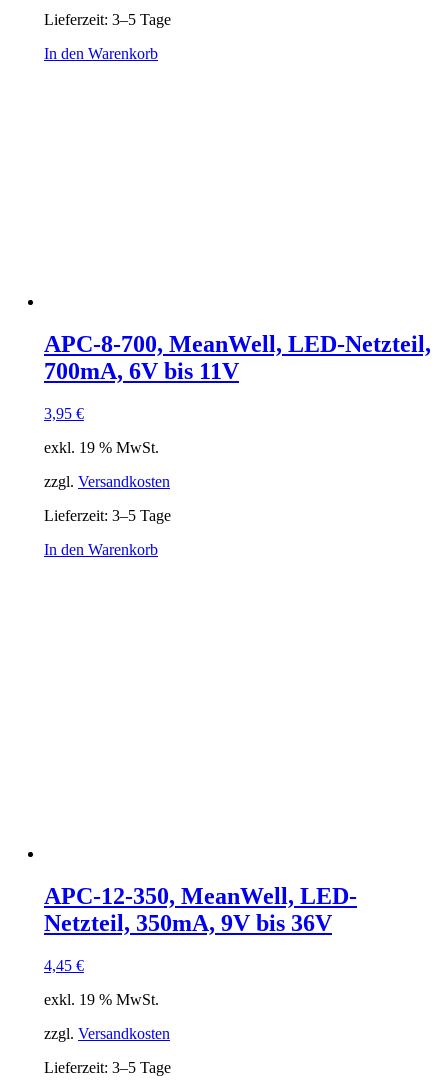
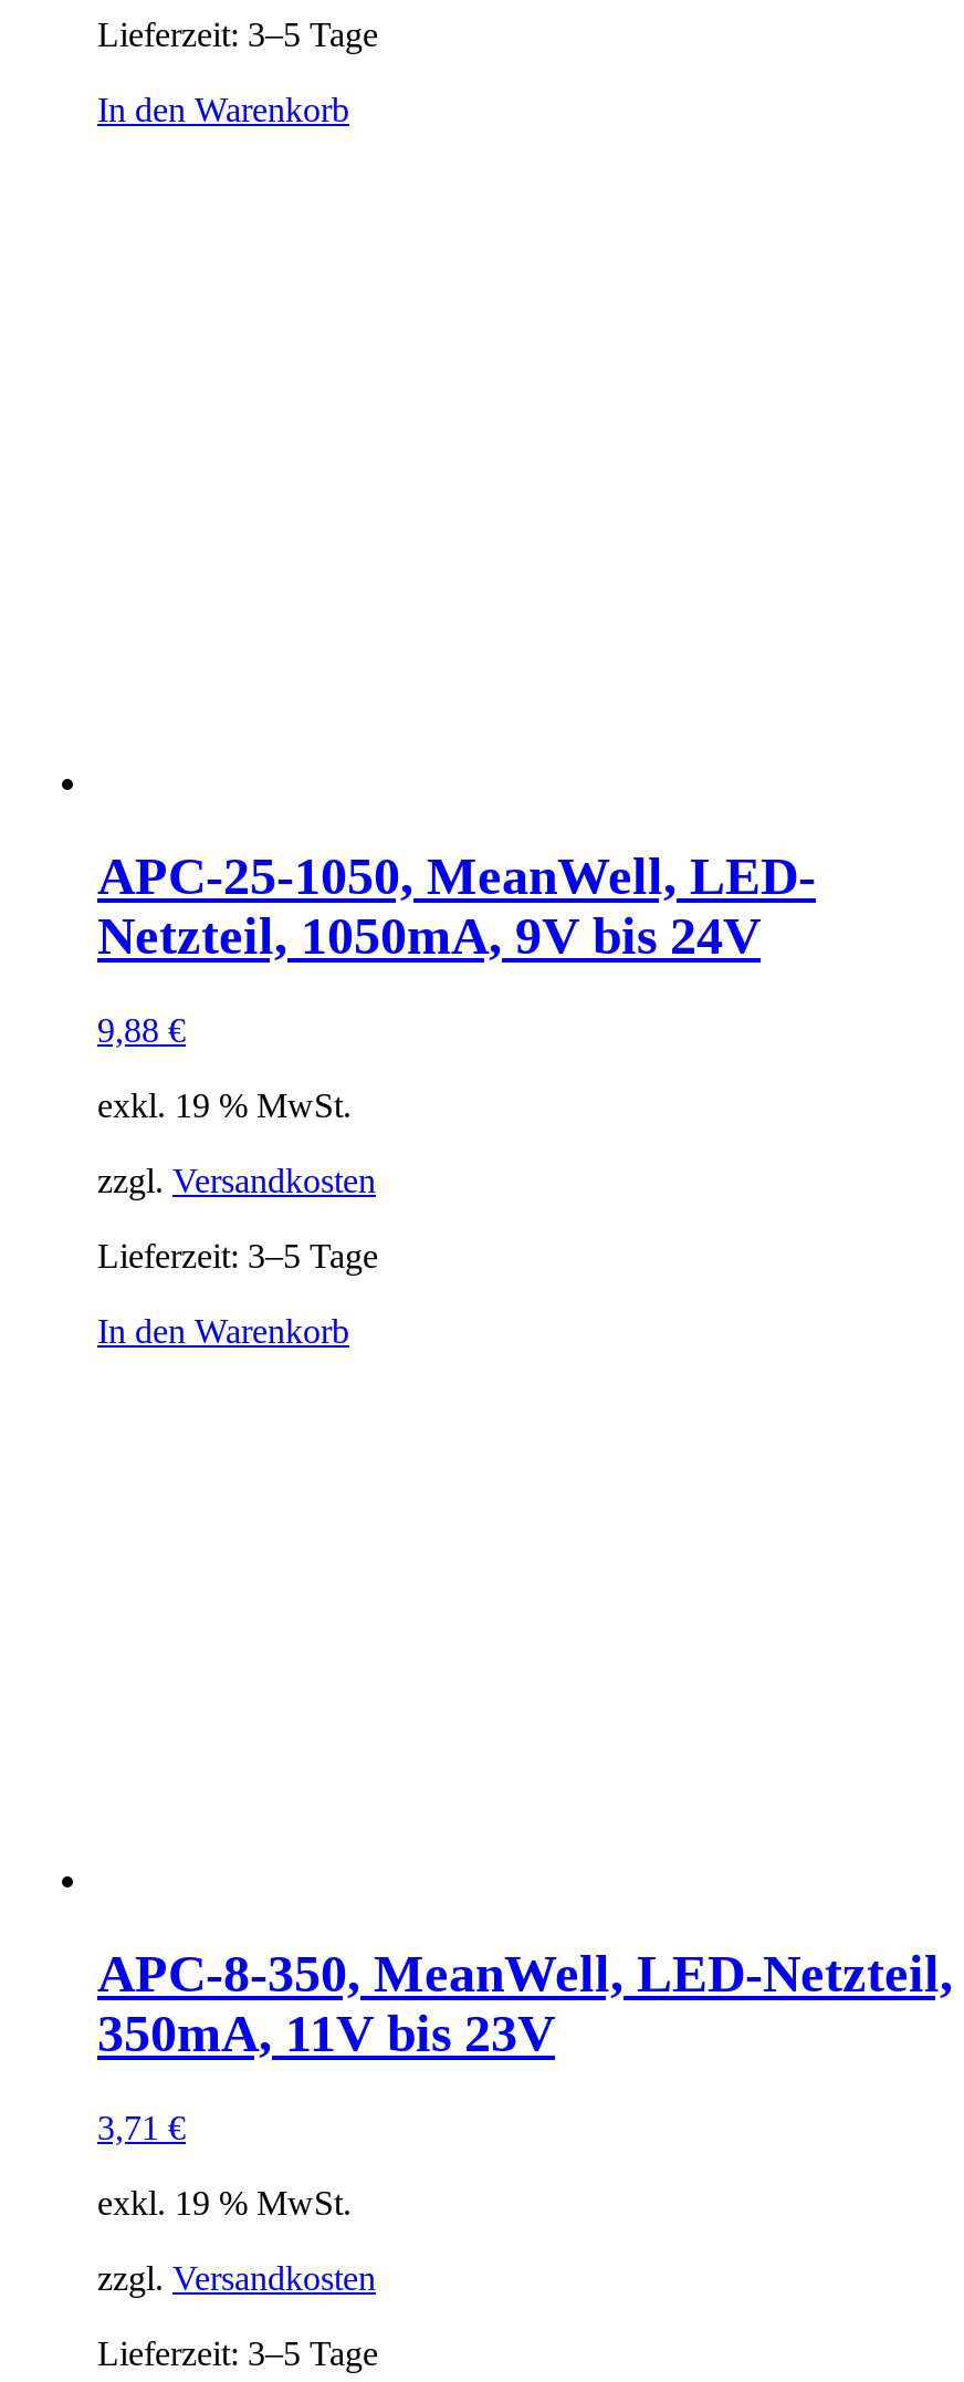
[44,331,431,384] APC-8-700, MeanWell, LED-Netzteil, | 700mA, 6V bis 11V -> [97,847,816,965] APC-25-1050, MeanWell, LED- | Netzteil, 1050mA, 9V bis 24V
[44,405,84,422] 3,95 € -> [97,1011,186,1048] 9,88 €
moved [44,439,171,558] -> [97,1086,378,1349]: exkl. 19 % MwSt. | zzgl. Versandkosten | Lieferzeit: 3–5 Tage | In den Warenkorb
[44,883,357,936] APC-12-350, MeanWell, LED- | Netzteil, 350mA, 9V bis 36V -> [97,1945,953,2062] APC-8-350, MeanWell, LED-Netzteil, | 350mA, 11V bis 23V
[44,957,84,974] 4,45 € -> [97,2108,186,2146] 3,71 €

